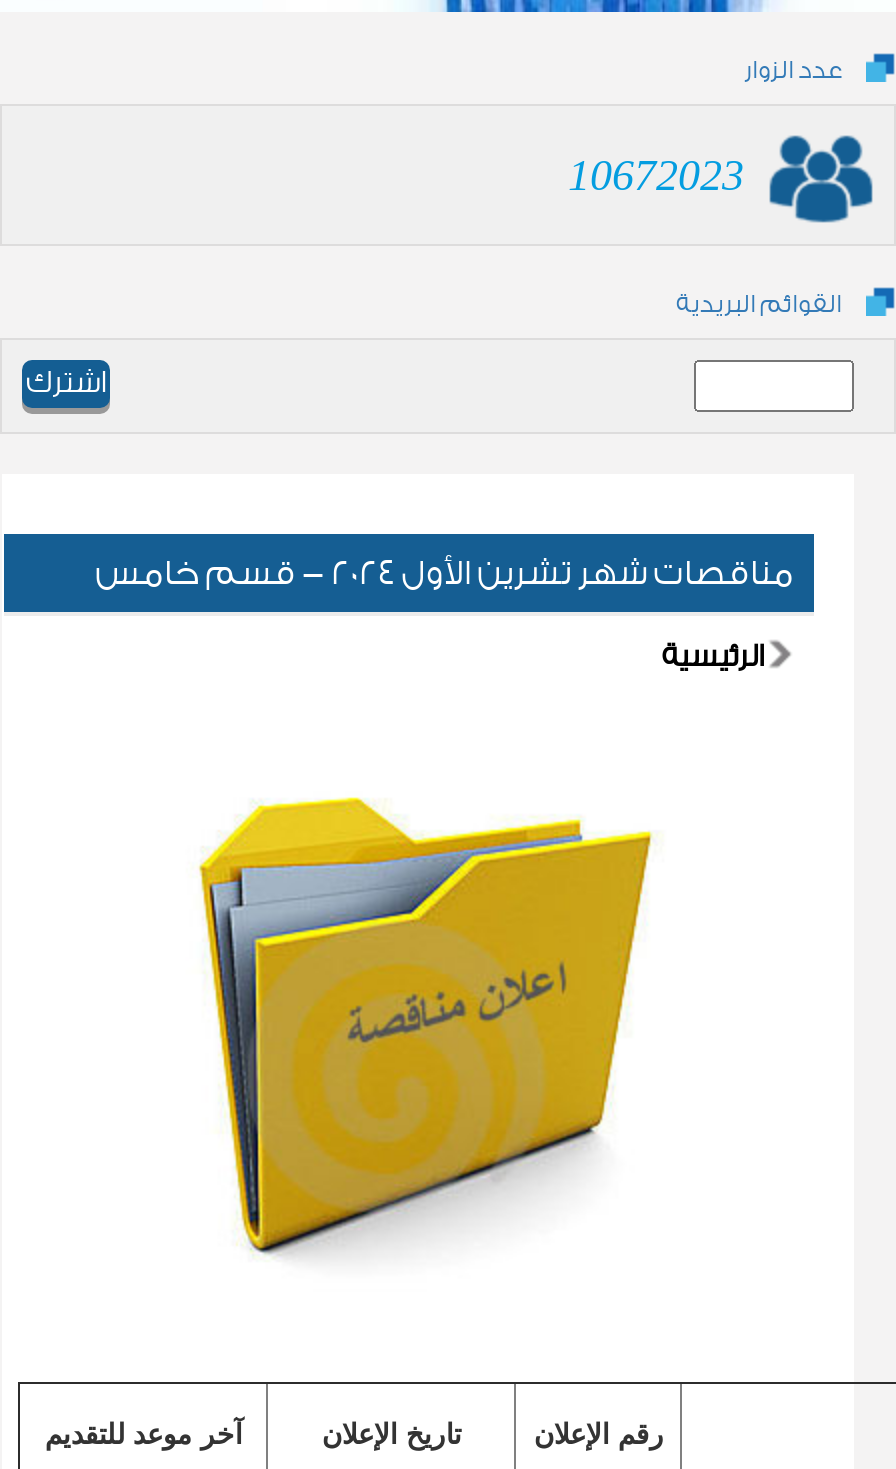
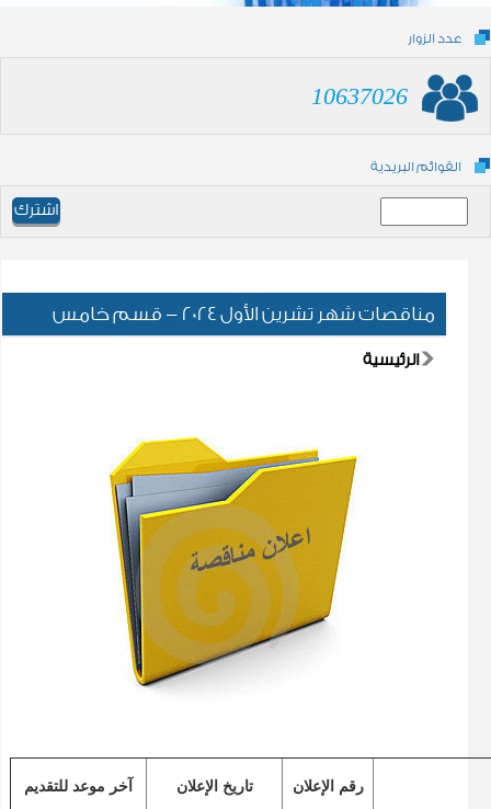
[568,150,744,200] 10672023 -> [311,82,408,110] 10637026

